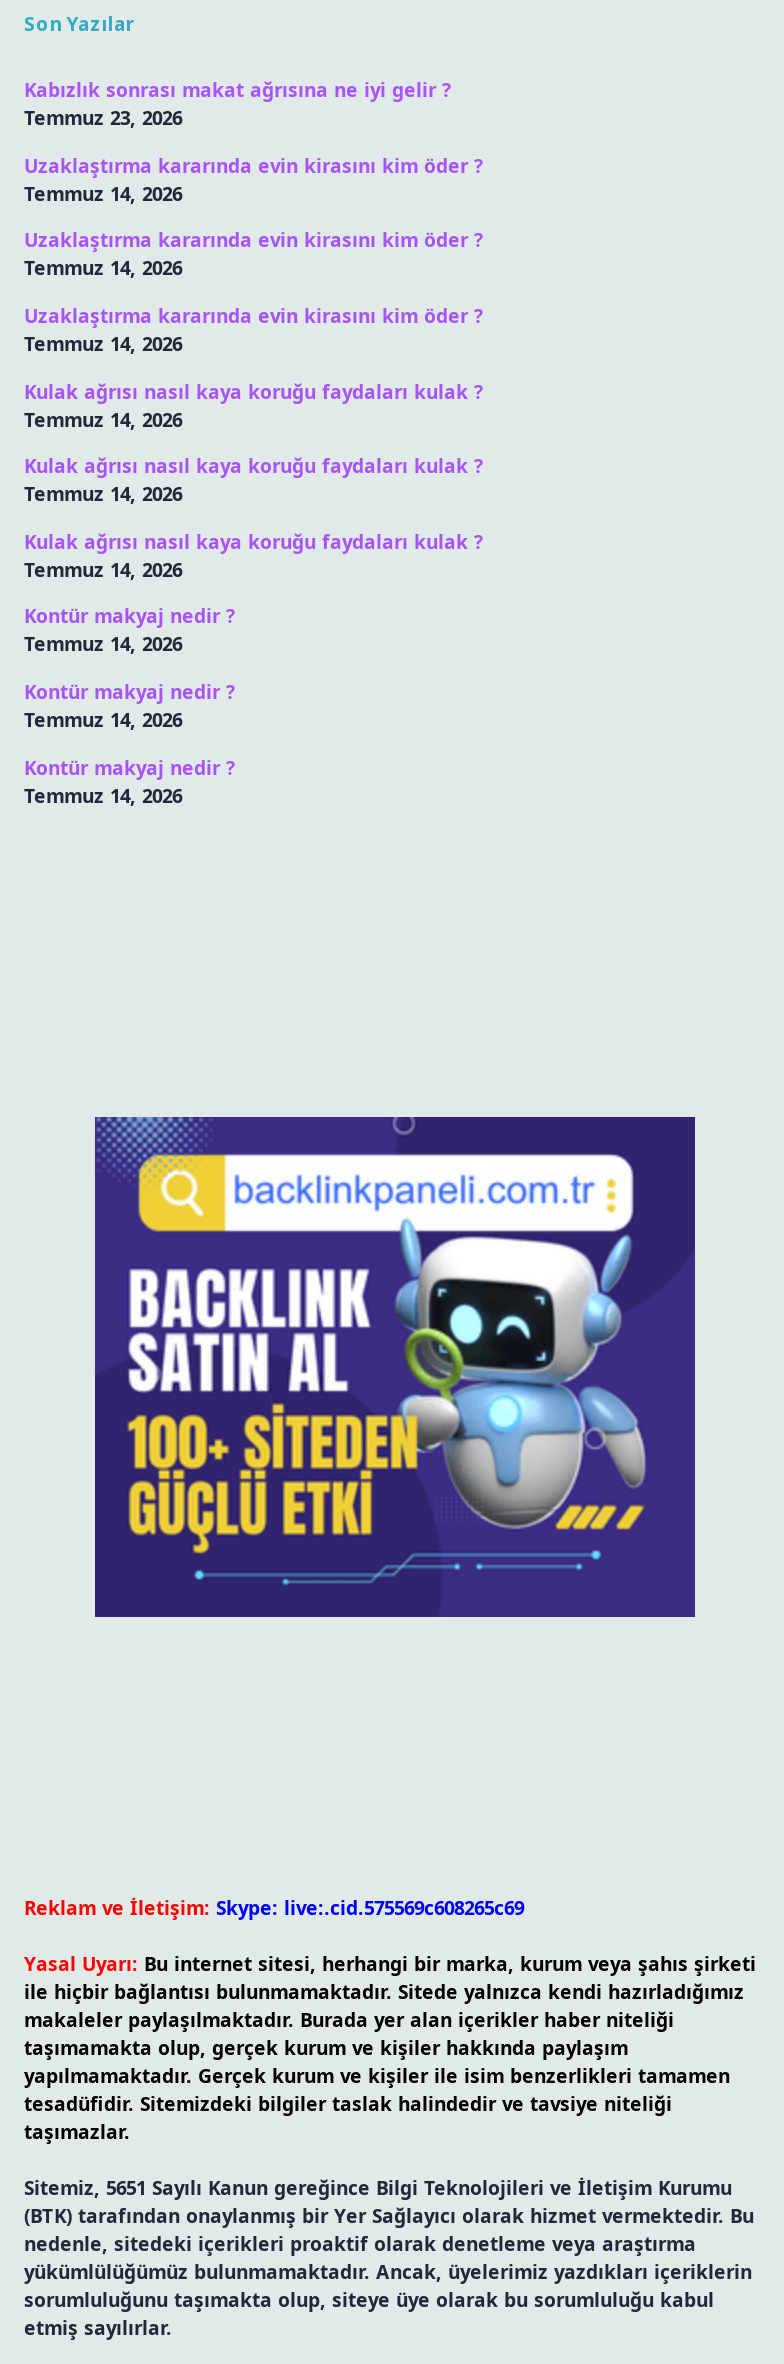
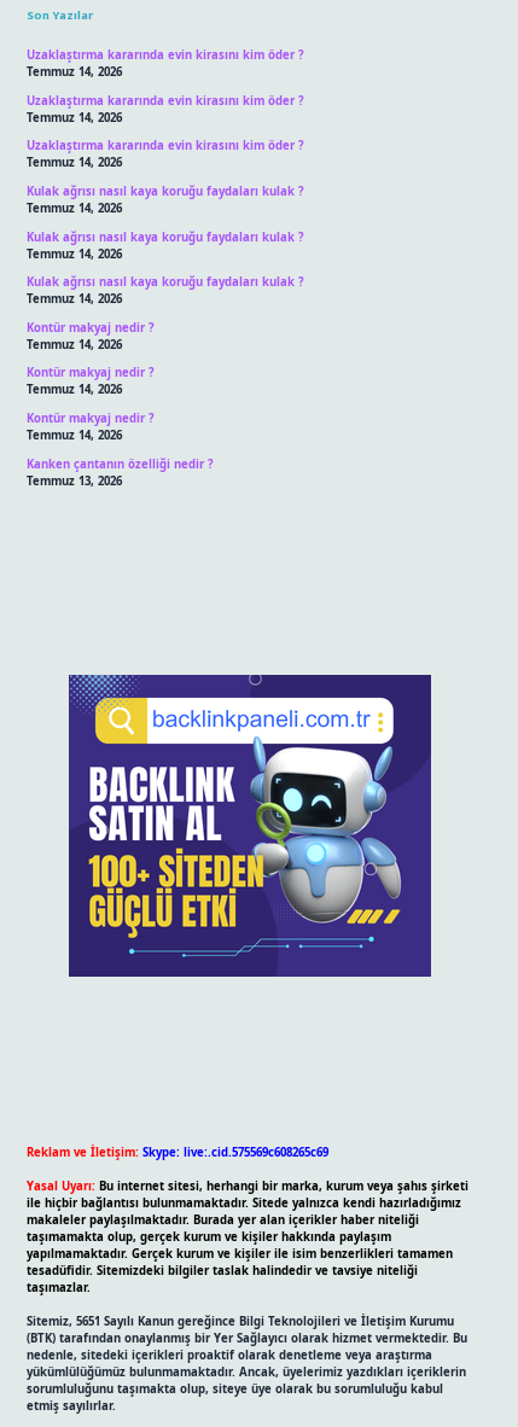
[24,78,452,132] Kabızlık sonrası makat ağrısına ne iyi gelir ? | Temmuz 23, 2026 -> none
moved [24,153,484,808] -> [26,47,304,443]: Uzaklaştırma kararında evin kirasını kim öder ? | Temmuz 14, 2026 | Uzaklaştırma kararında evin kirasını kim öder ? | ... | Kontür makyaj nedir ? | Temmuz 14, 2026
none -> [26,456,213,488] Kanken çantanın özelliği nedir ? | Temmuz 13, 2026

